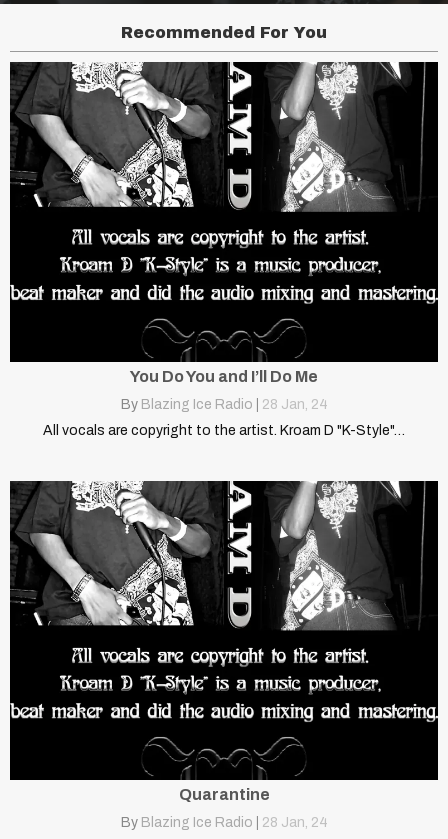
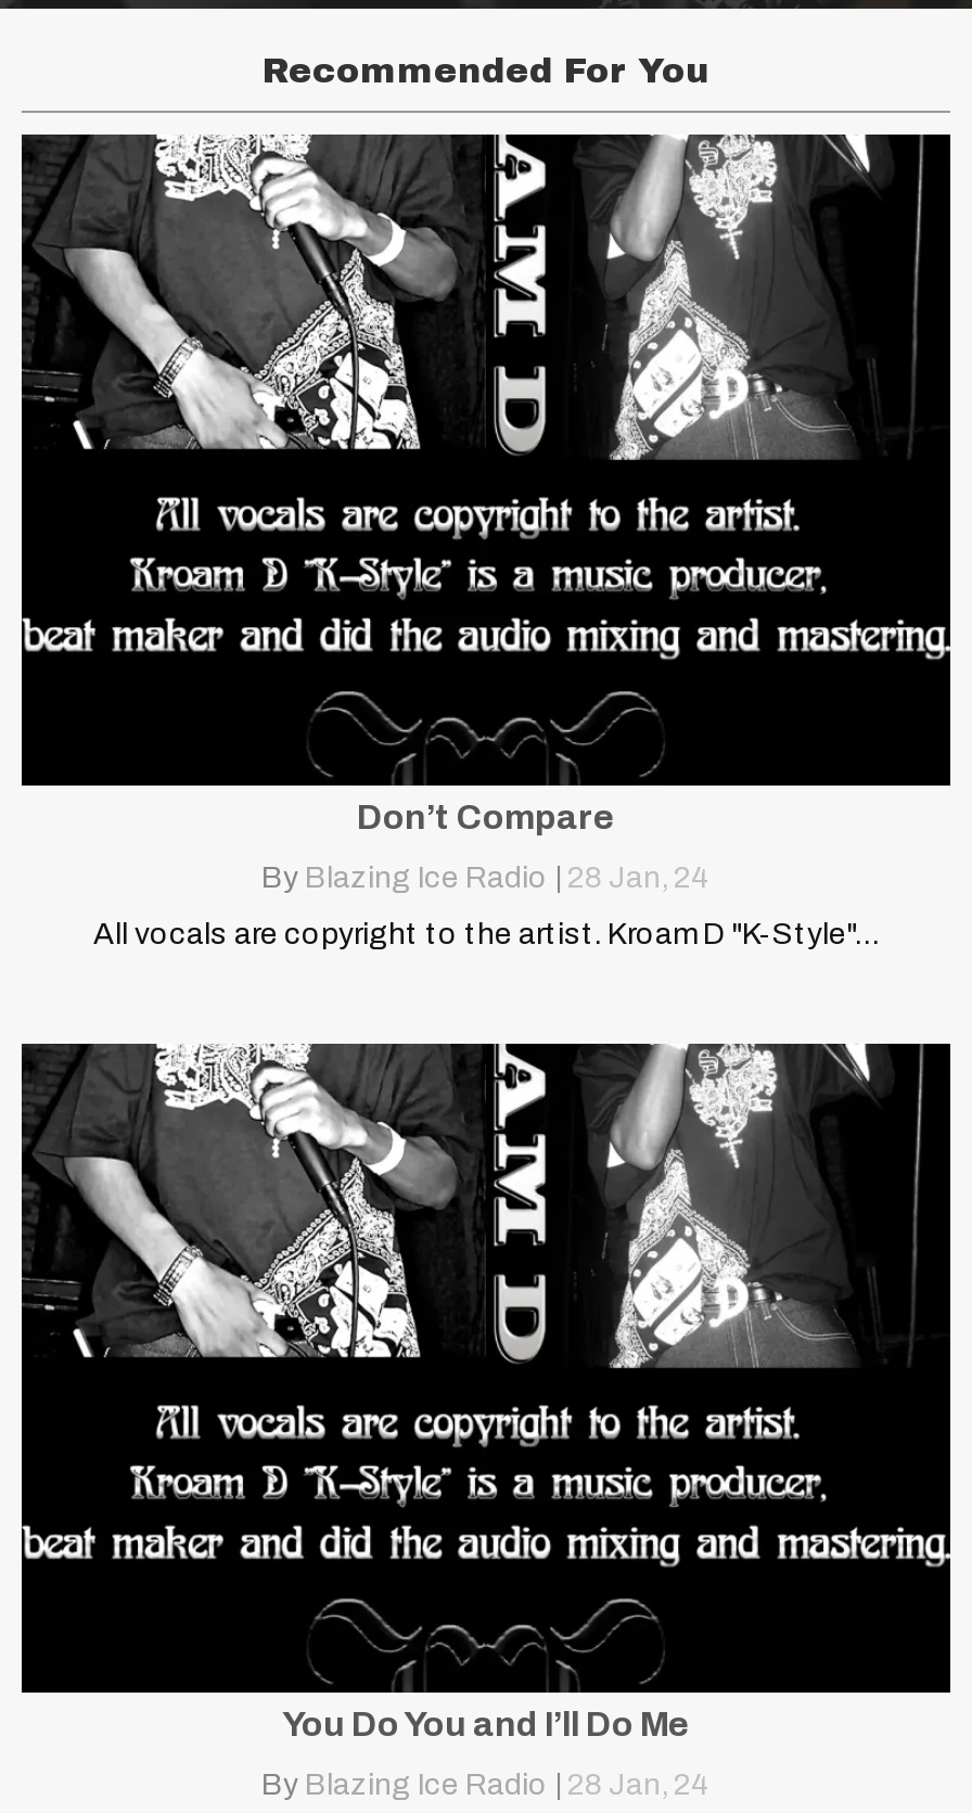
none -> [357,798,615,835] Don’t Compare
moved [130,368,318,385] -> [282,1706,690,1743]: You Do You and I’ll Do Me
[178,786,269,803] Quarantine -> none

